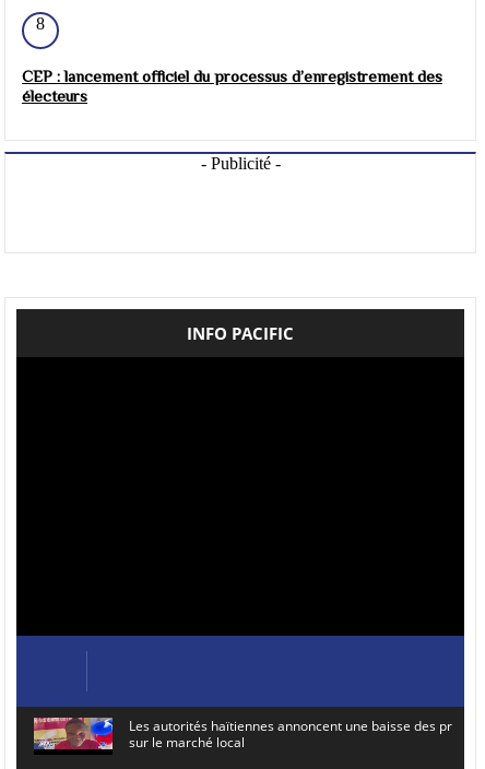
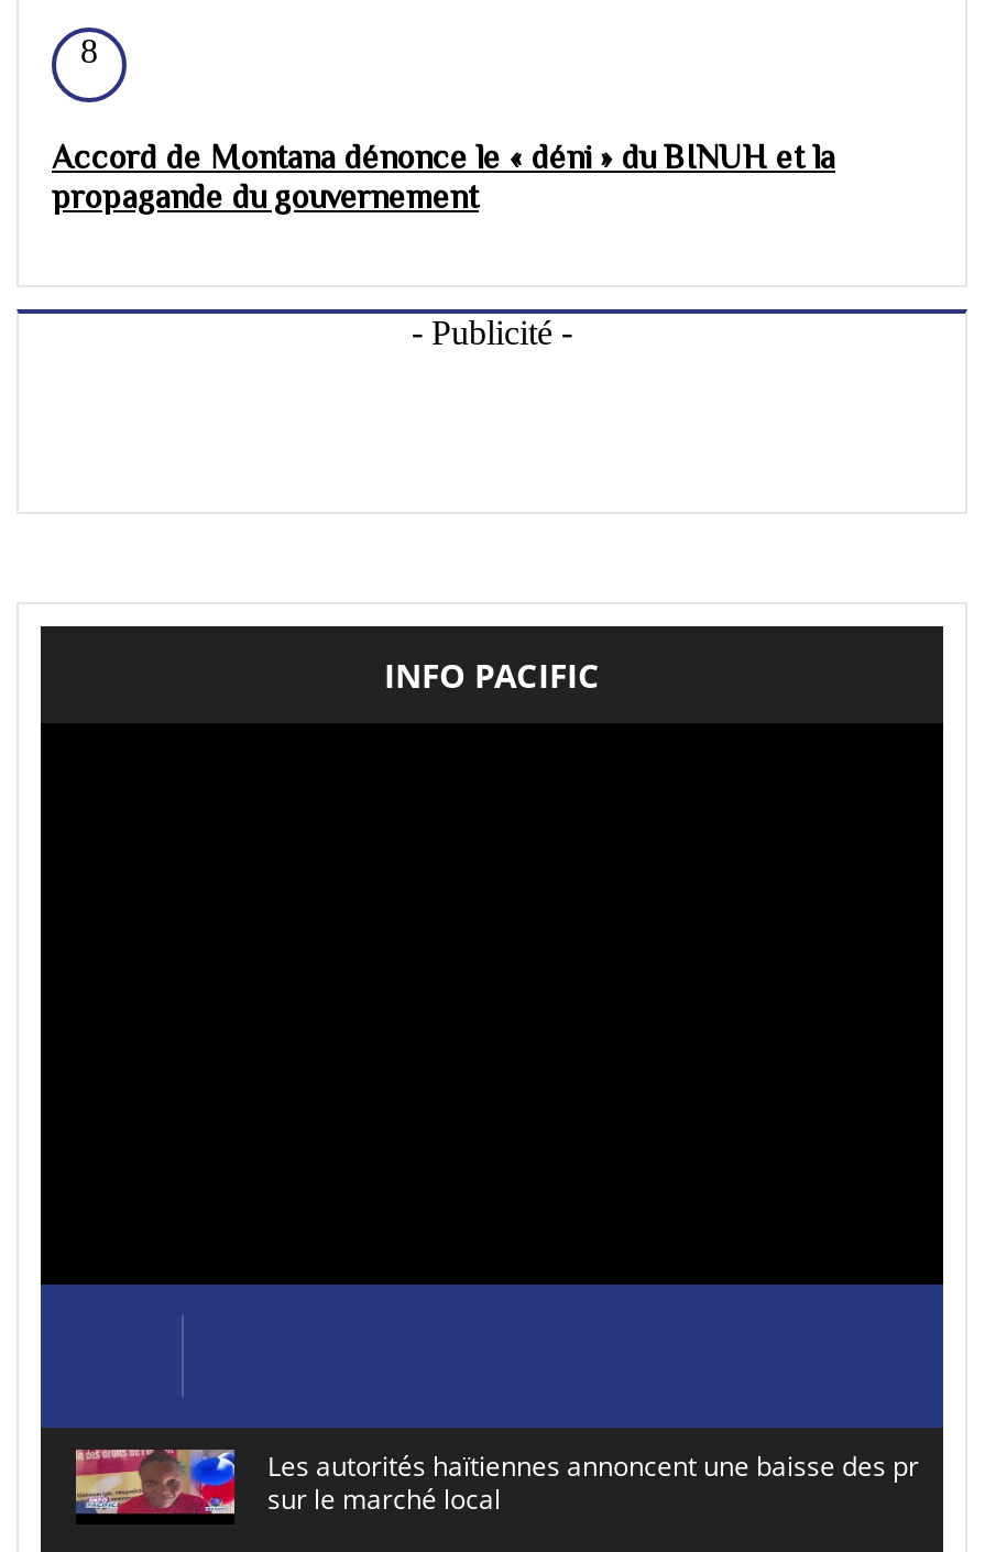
[22,67,442,105] CEP : lancement officiel du processus d’enregistrement des | électeurs -> [52,138,835,215] Accord de Montana dénonce le « déni » du BINUH et la | propagande du gouvernement

